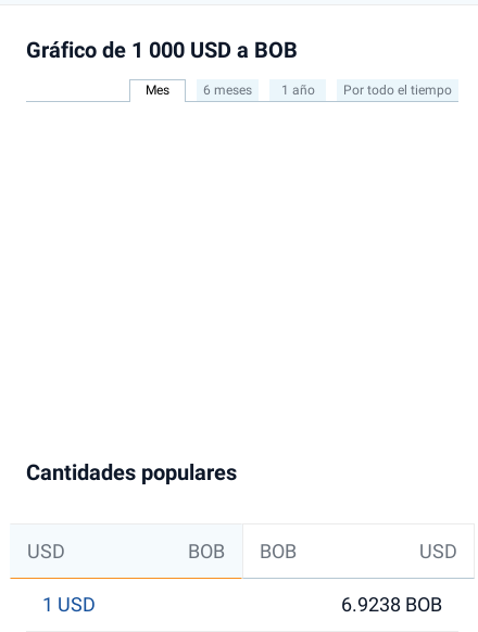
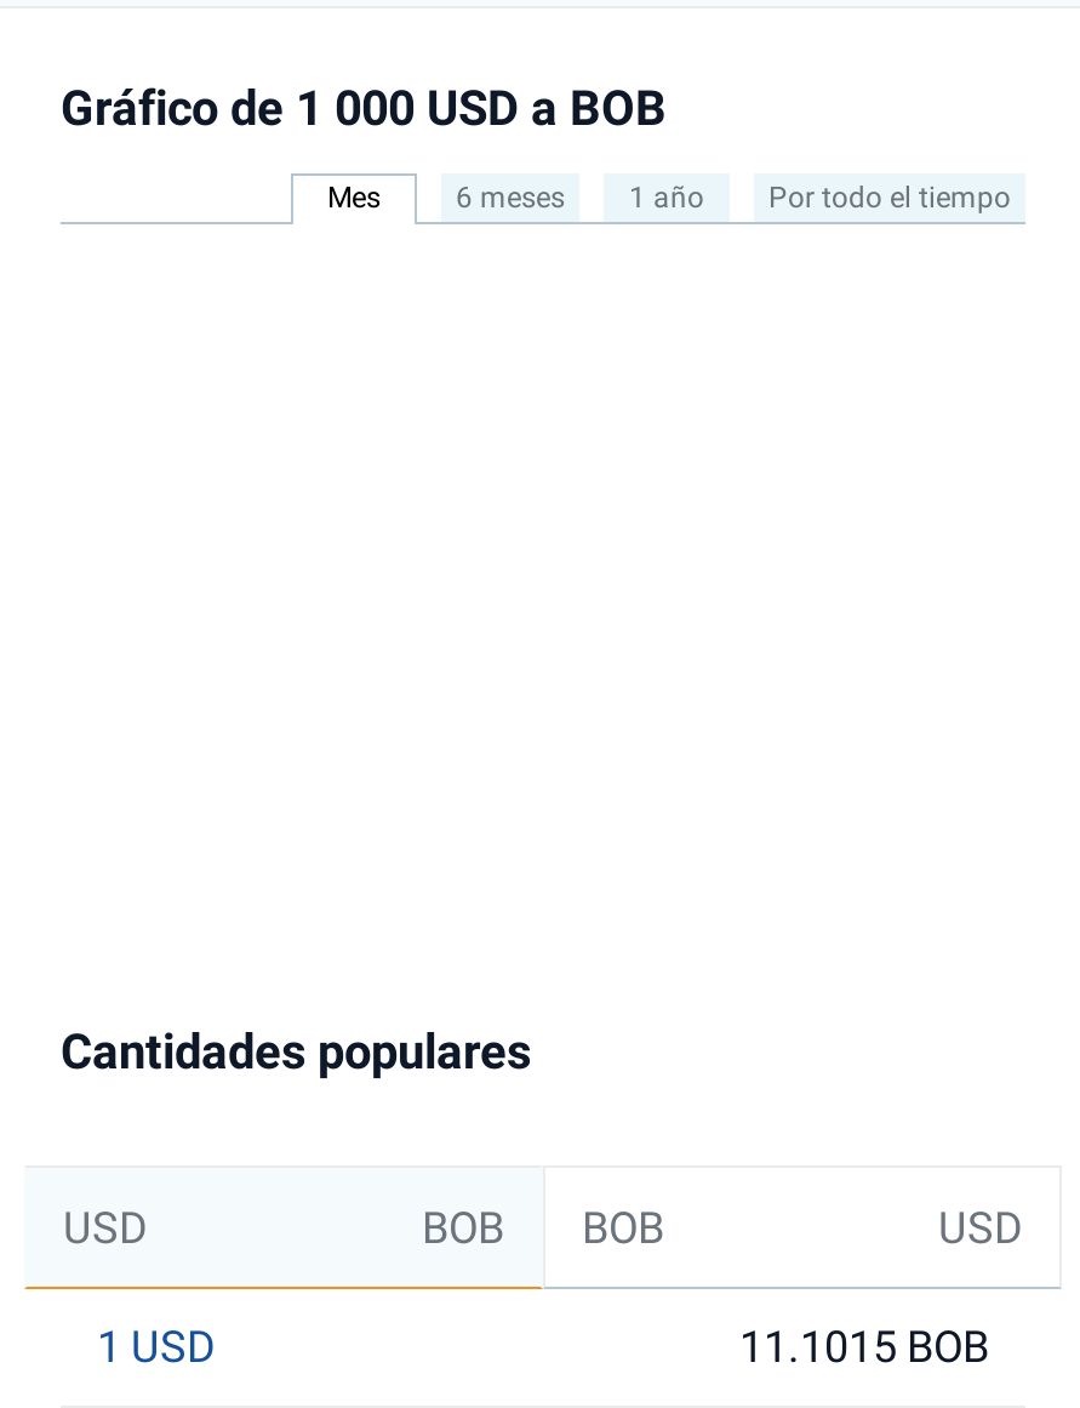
[341,593,442,616] 6.9238 BOB -> [739,1321,989,1372] 11.1015 BOB

